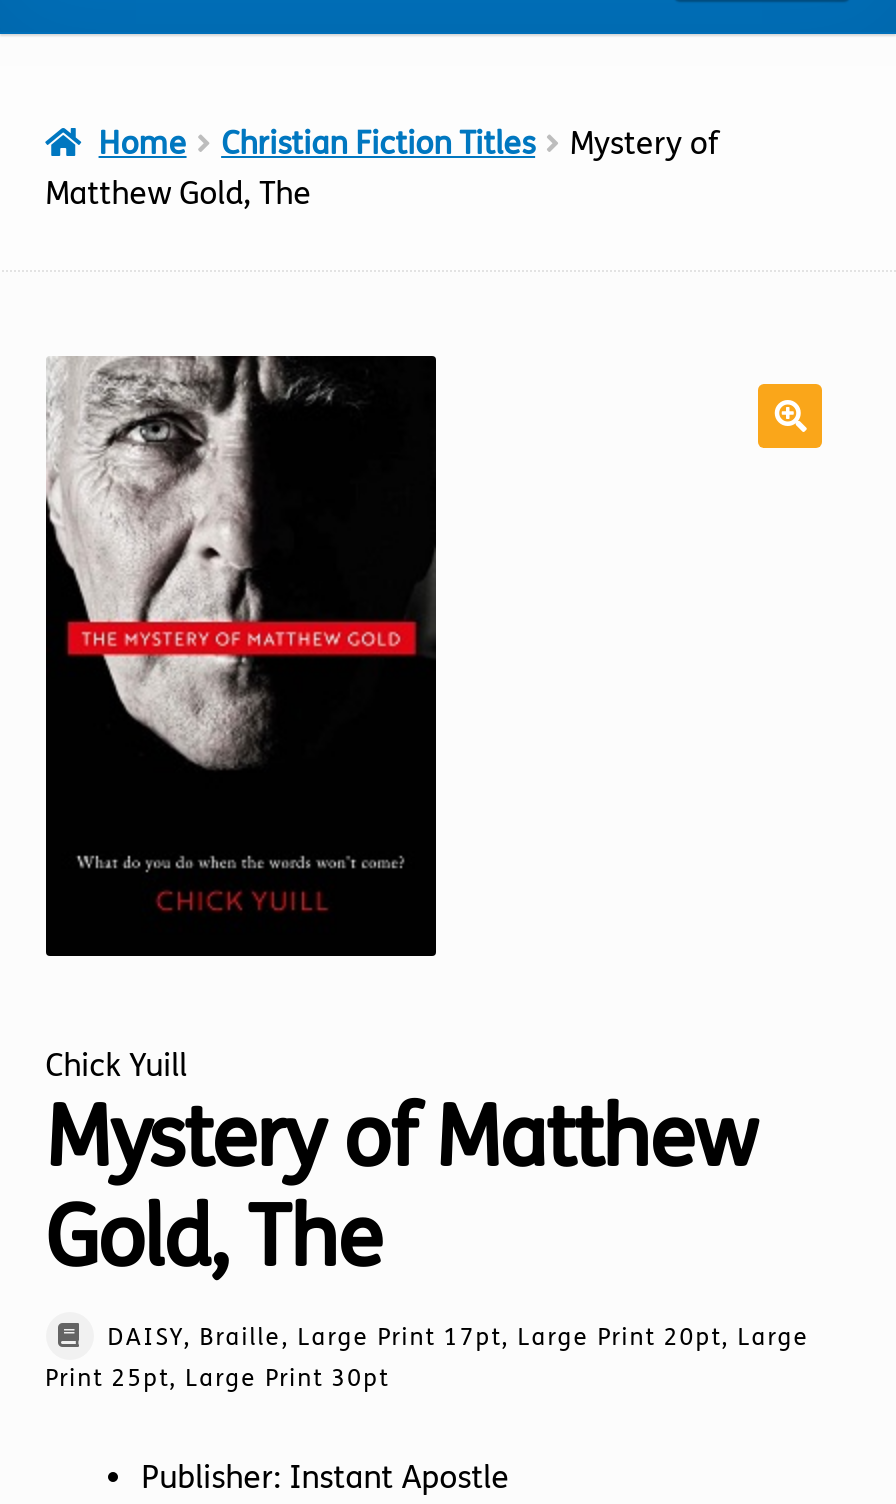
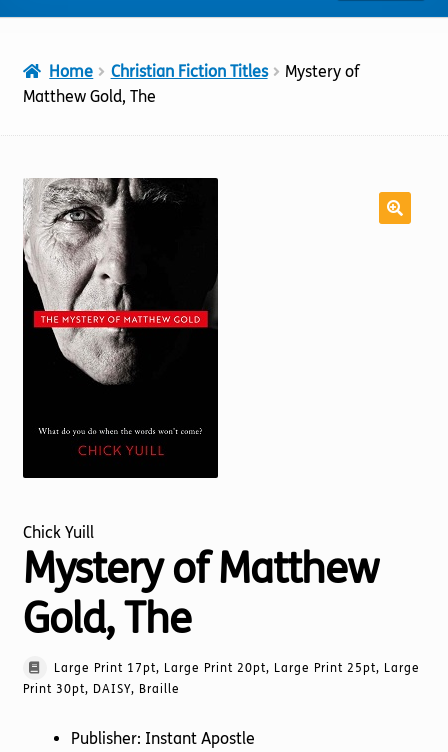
[107,1322,809,1350] DAISY, Braille, Large Print 17pt, Large Print 20pt, Large -> [54,661,420,675] Large Print 17pt, Large Print 20pt, Large Print 25pt, Large
[45,1365,389,1393] Print 25pt, Large Print 30pt -> [23,682,180,696] Print 30pt, DAISY, Braille

